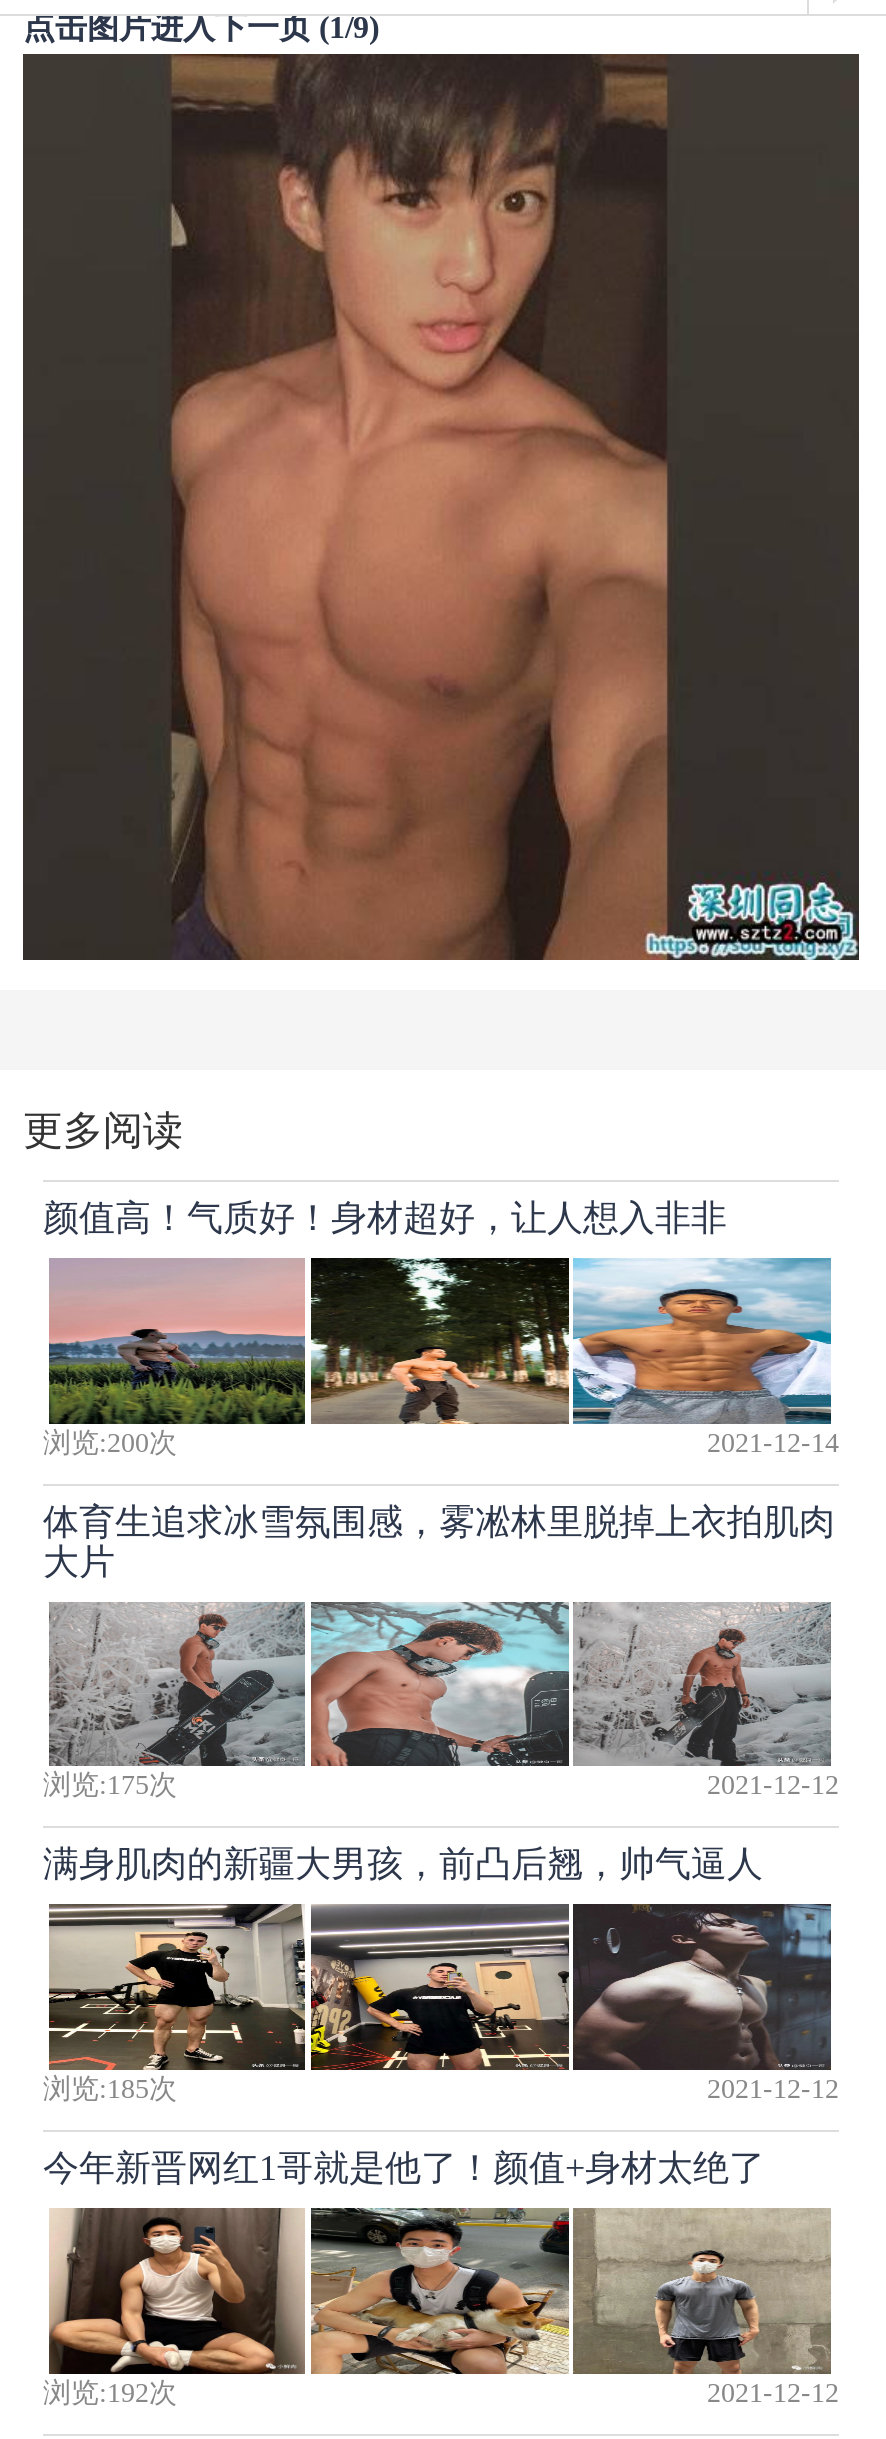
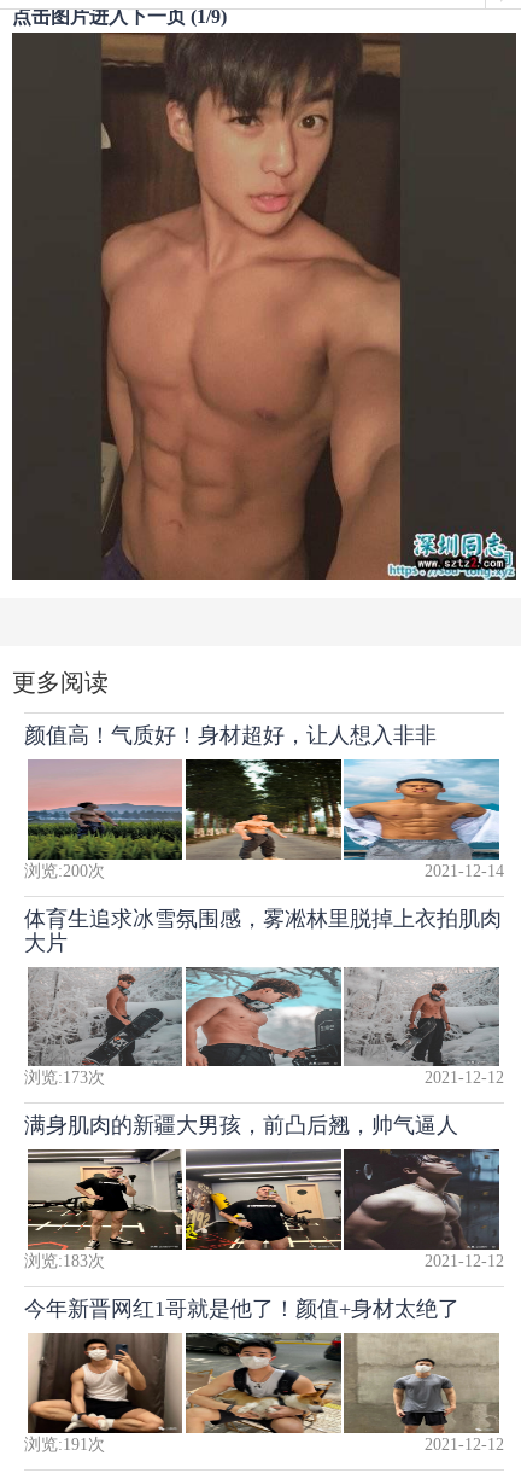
[43,1771,177,1801] 浏览:175次 -> [24,1069,105,1087] 浏览:173次
[43,2074,177,2104] 浏览:185次 -> [24,1252,105,1270] 浏览:183次
[43,2378,177,2408] 浏览:192次 -> [24,1435,105,1453] 浏览:191次

